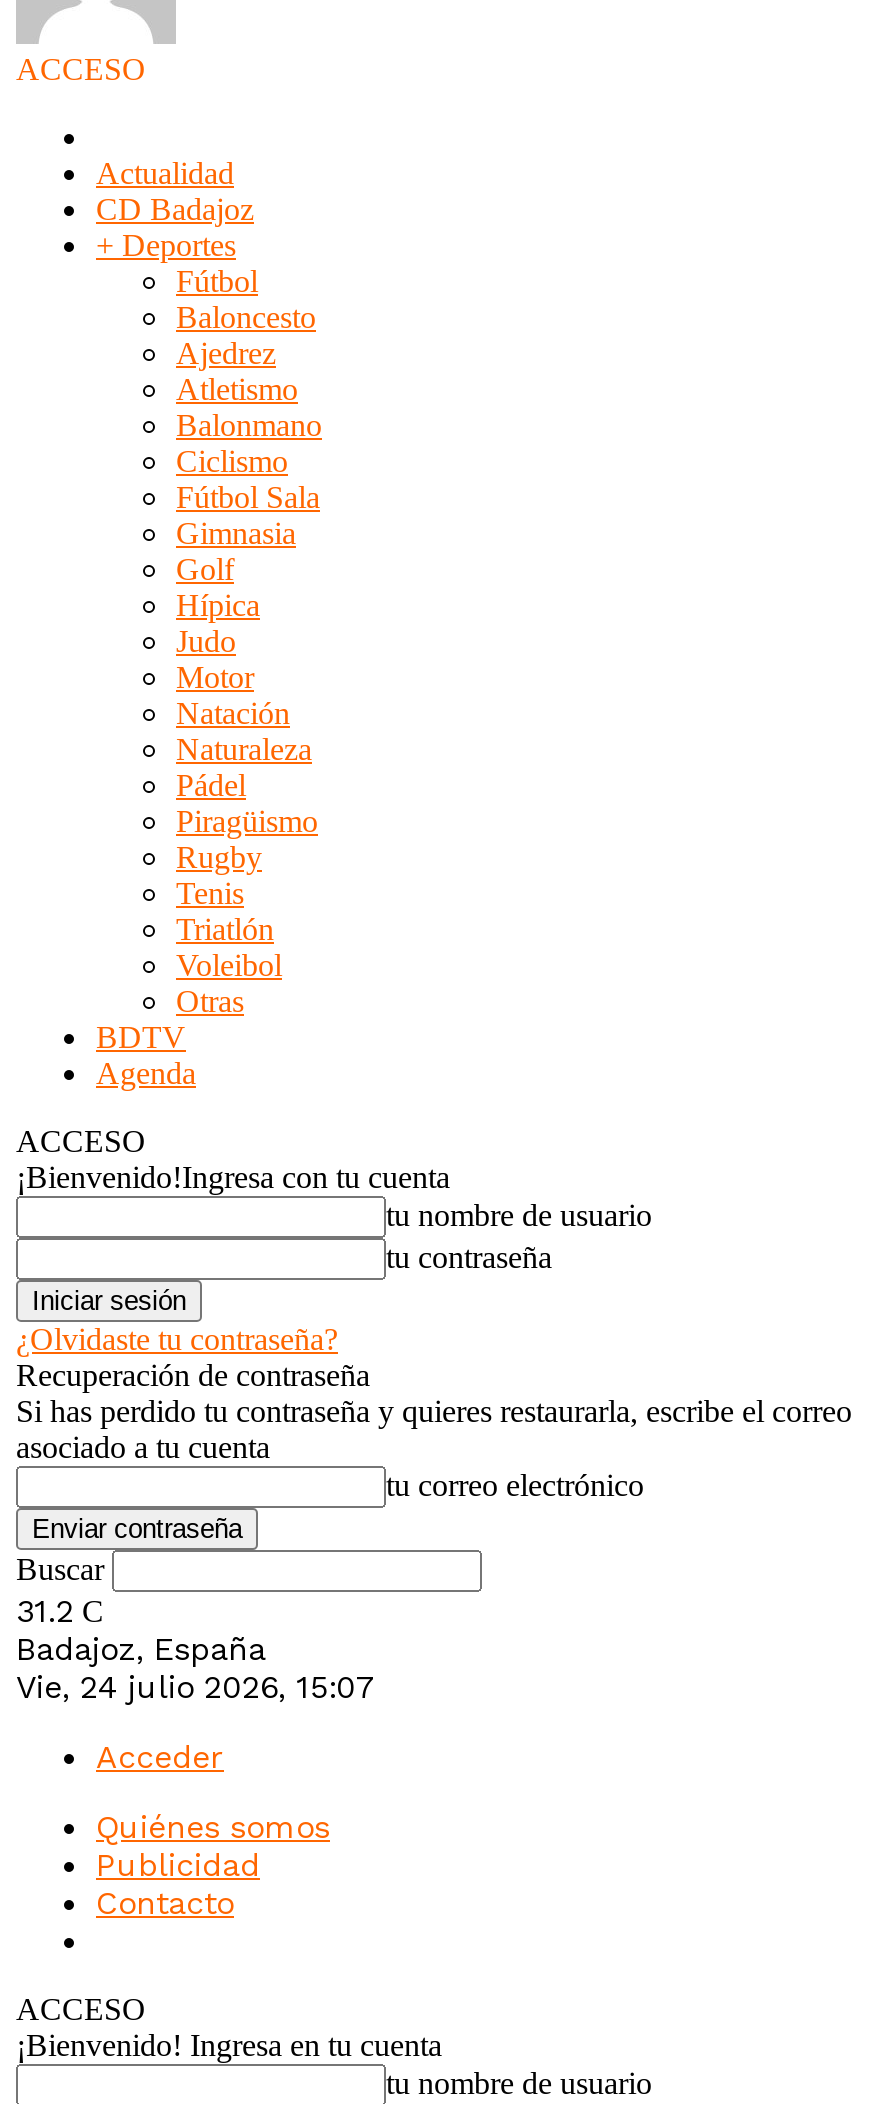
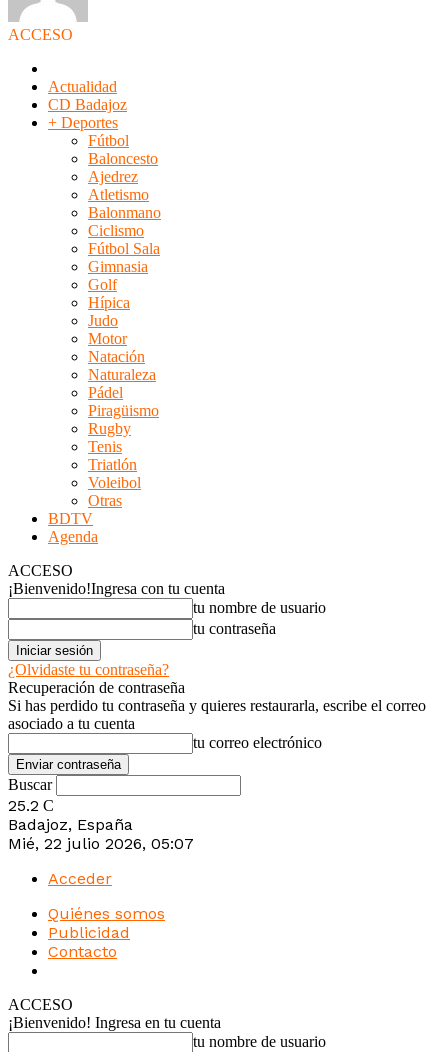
[16,1592,104,1630] 31.2 C -> [8,796,54,815] 25.2 C
[16,1668,376,1706] Vie, 24 julio 2026, 15:07 -> [8,834,194,853] Mié, 22 julio 2026, 05:07

